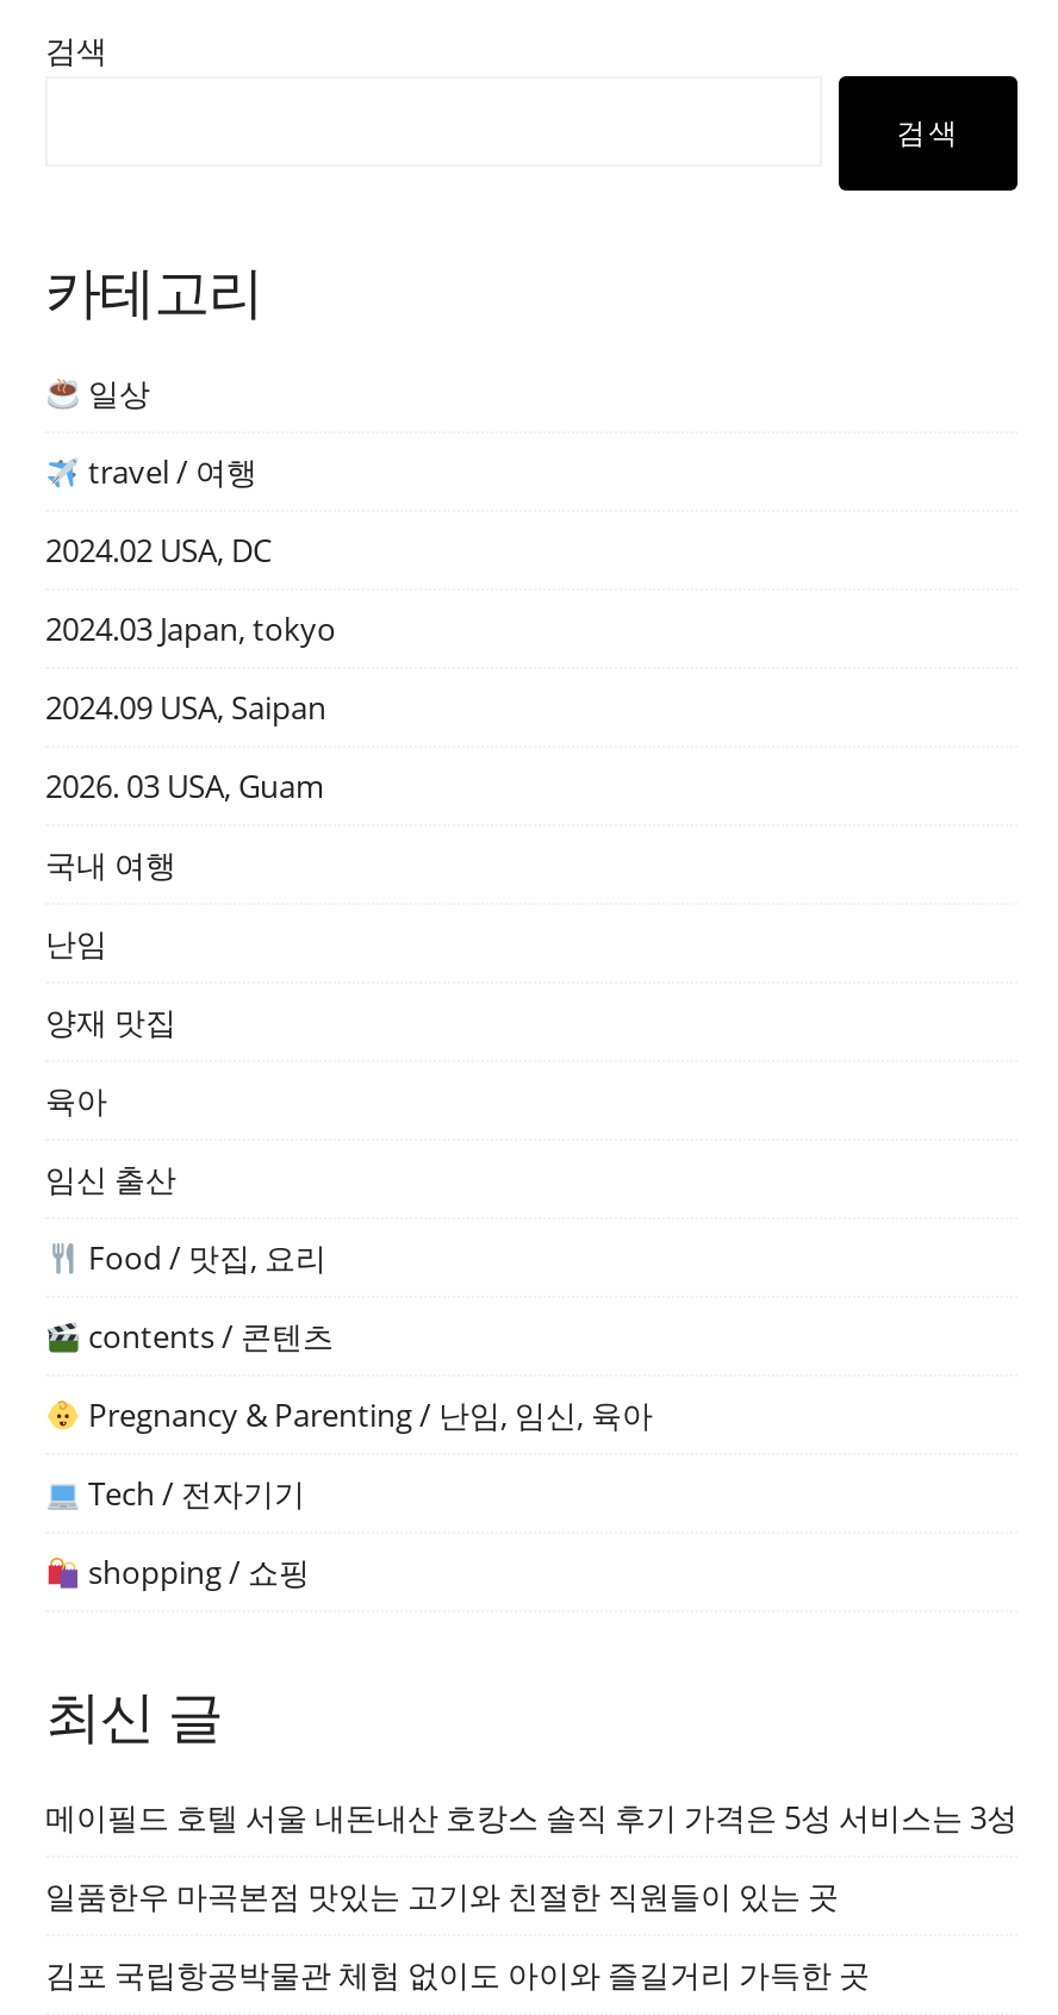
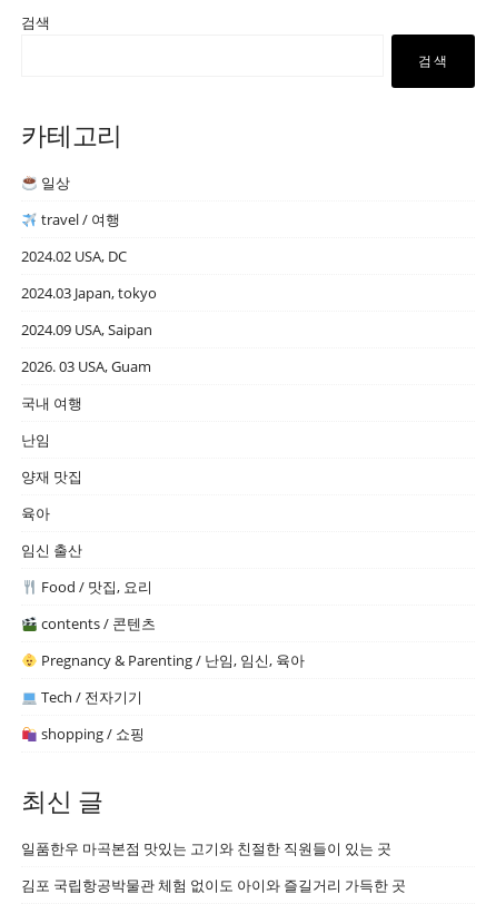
[45,1796,1017,1839] 메이필드 호텔 서울 내돈내산 호캉스 솔직 후기 가격은 5성 서비스는 3성 -> none

